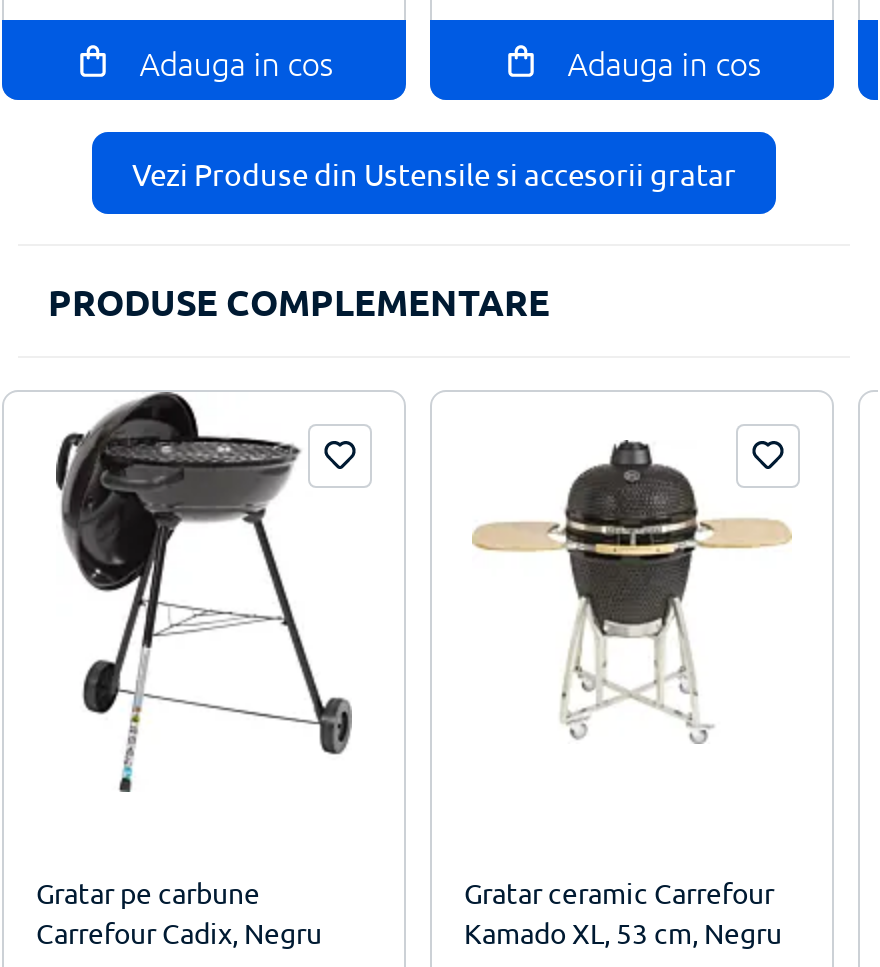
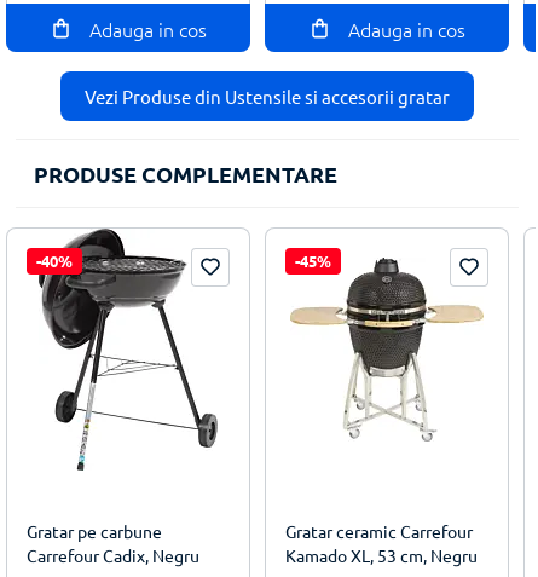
none -> [36,250,73,270] -40%
none -> [295,250,331,270] -45%

